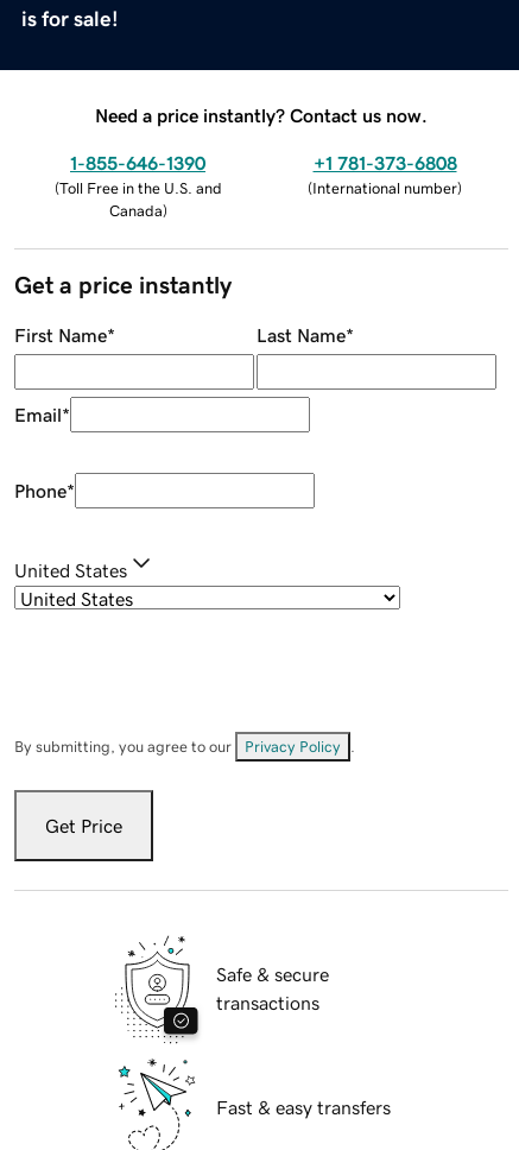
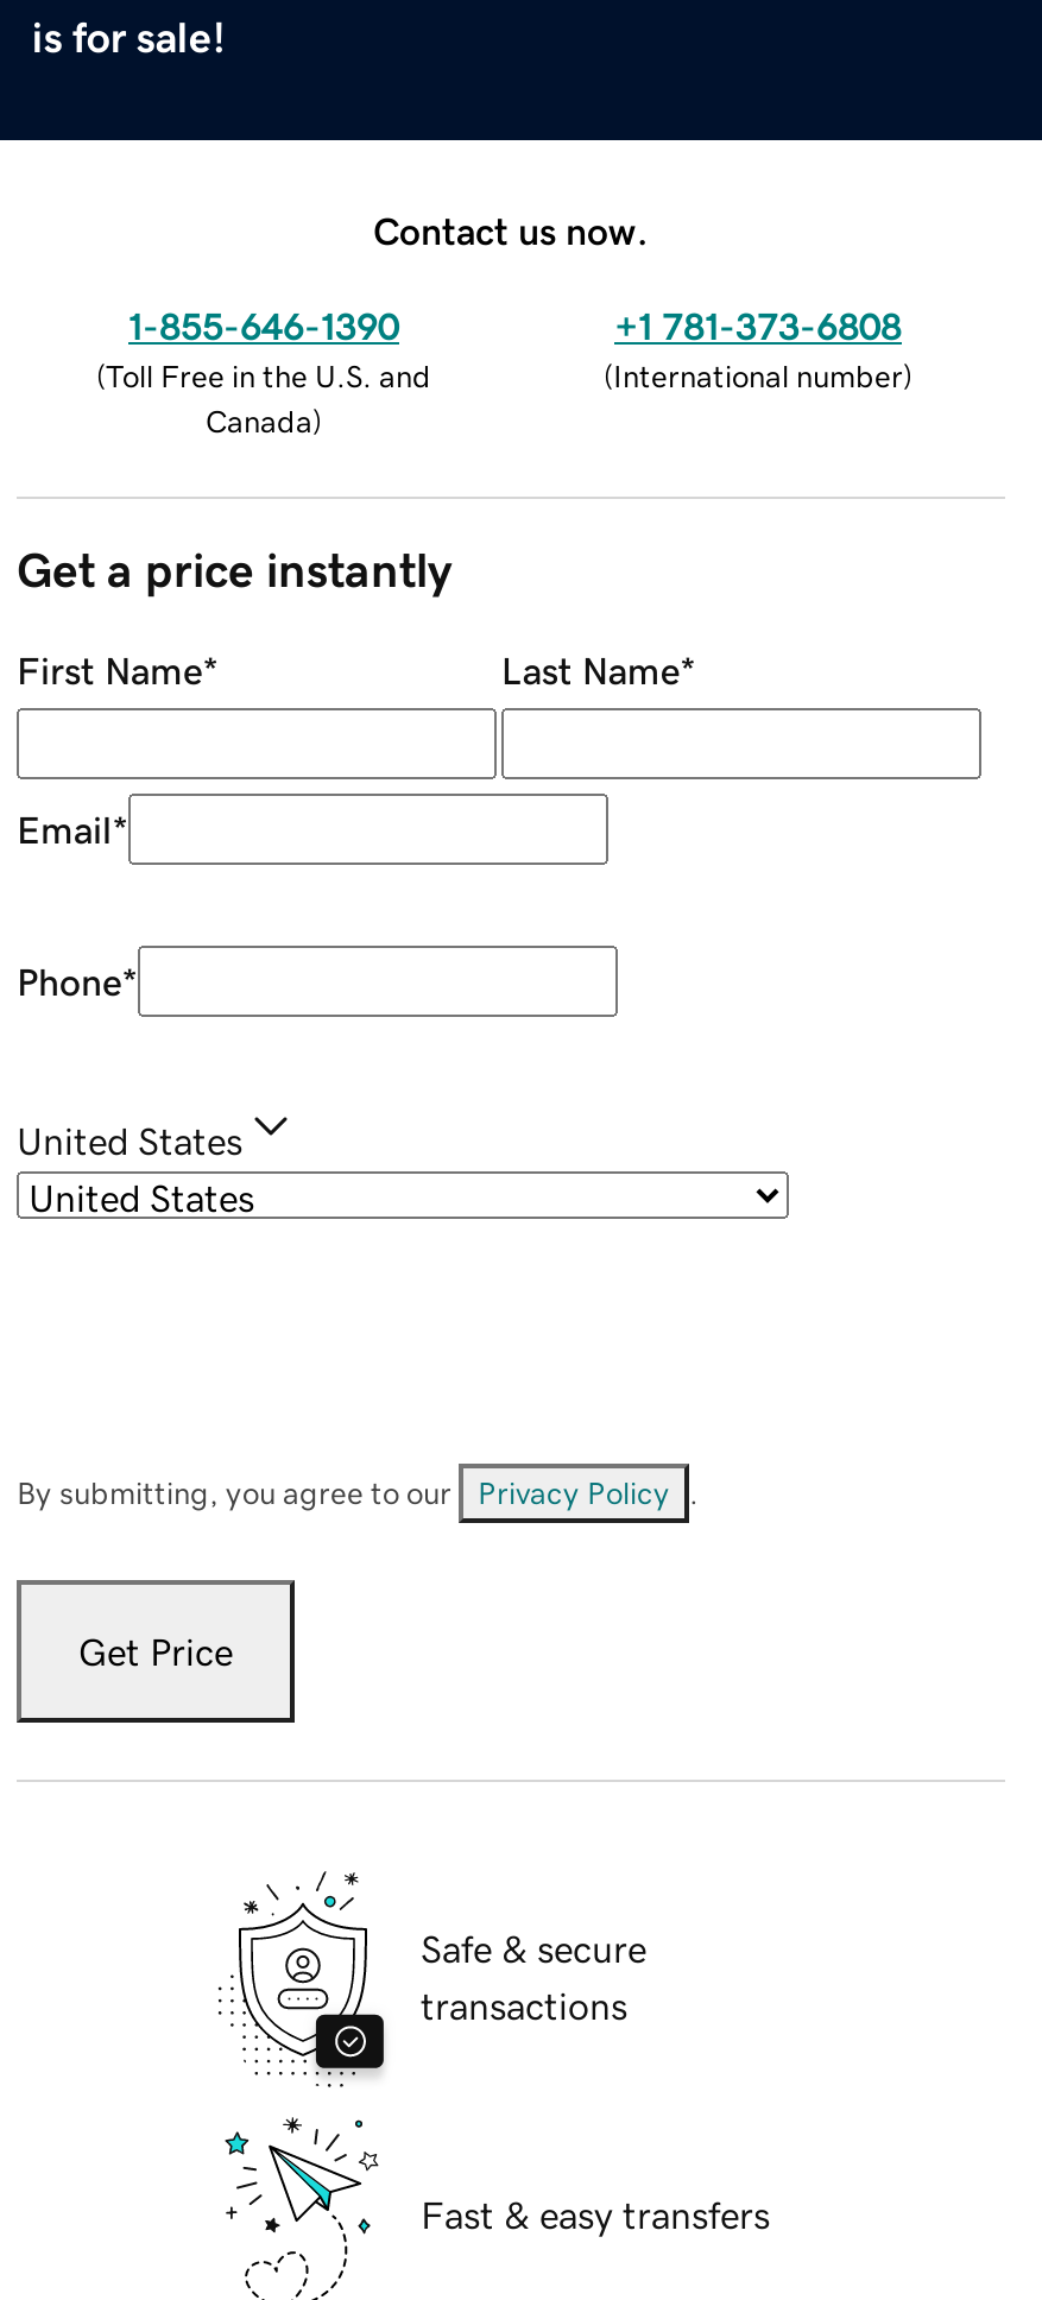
[95,105,428,124] Need a price instantly? Contact us now. -> [373,211,649,249] Contact us now.

